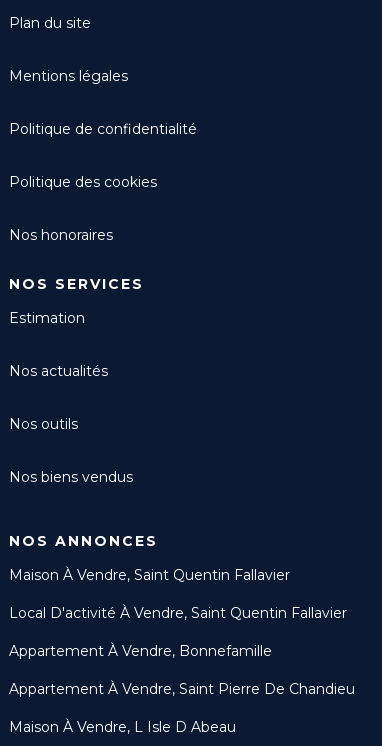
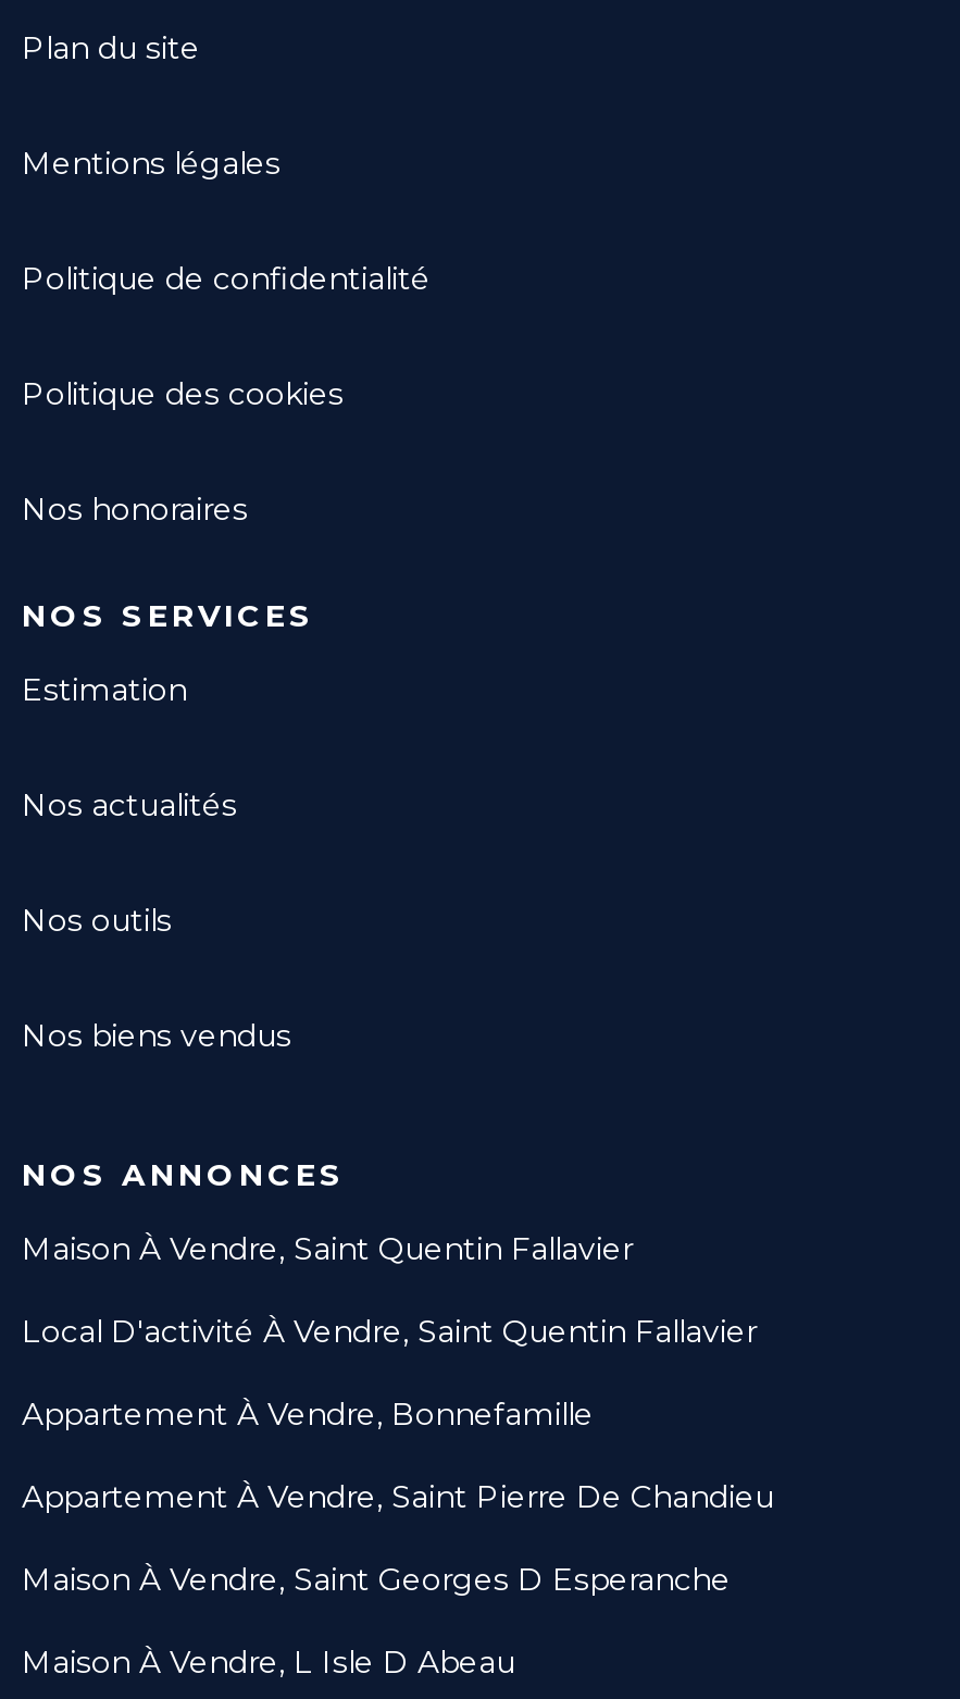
none -> [22,1560,731,1599] Maison À Vendre, Saint Georges D Esperanche

